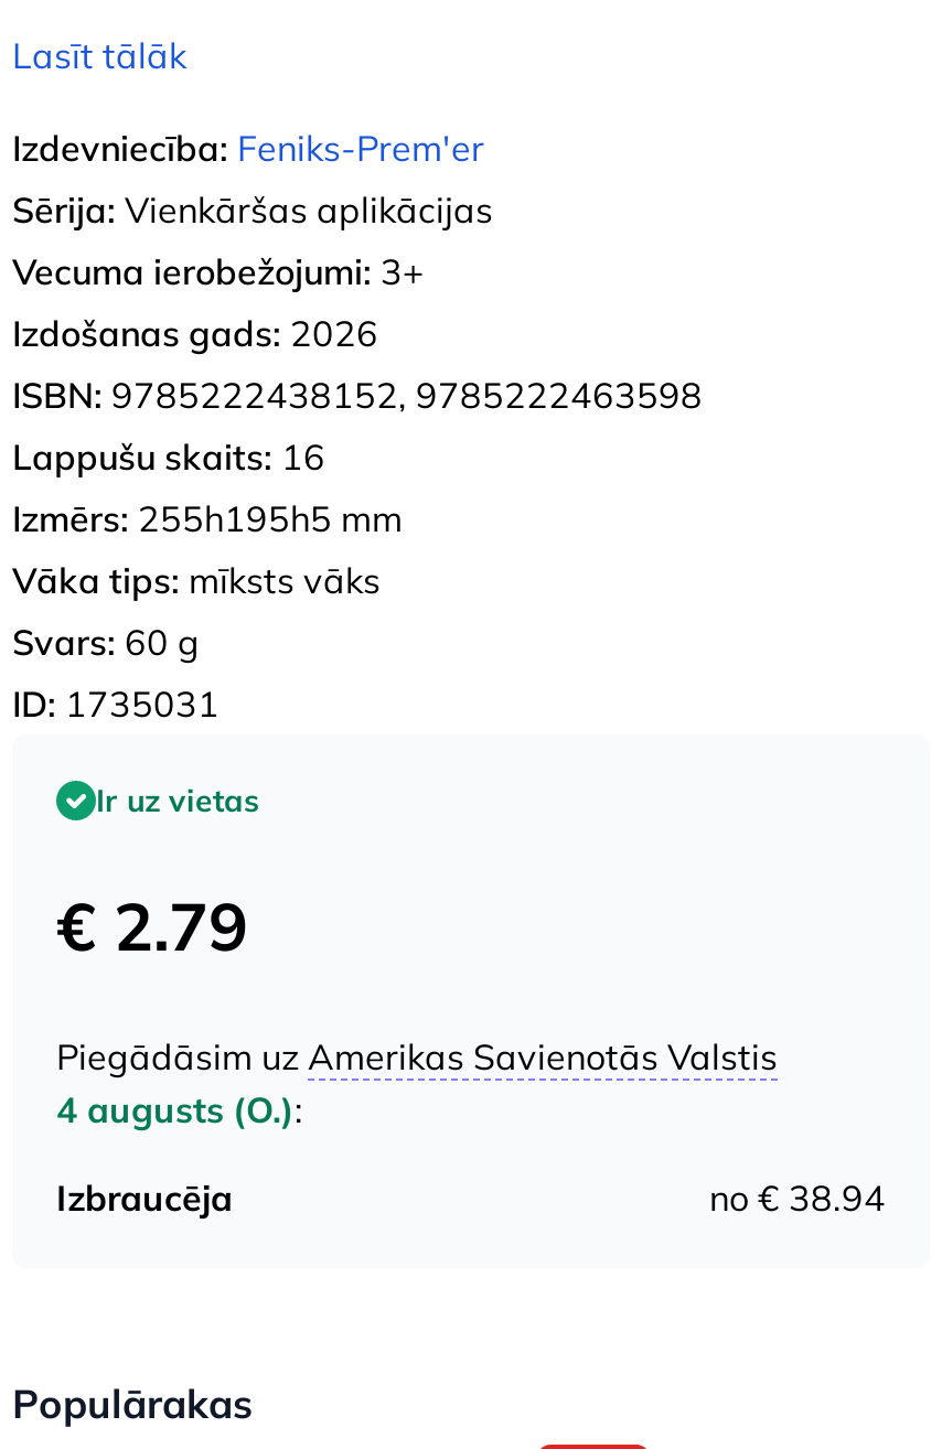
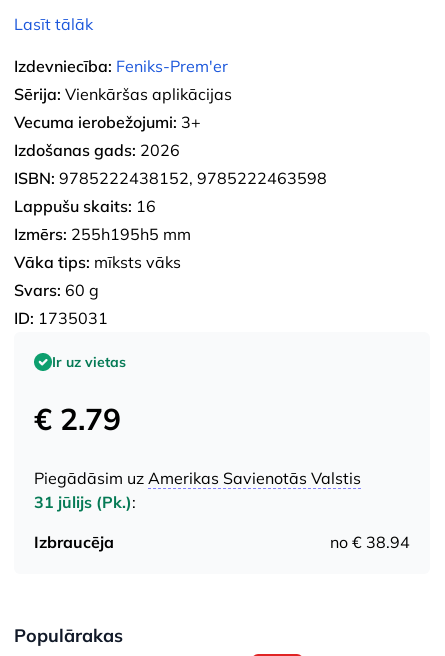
[56,1086,303,1131] 4 augusts (O.): -> [34,492,136,512] 31 jūlijs (Pk.):

